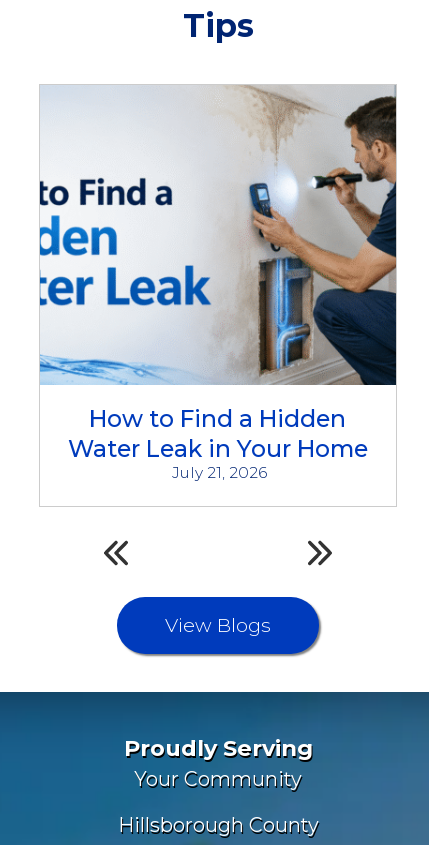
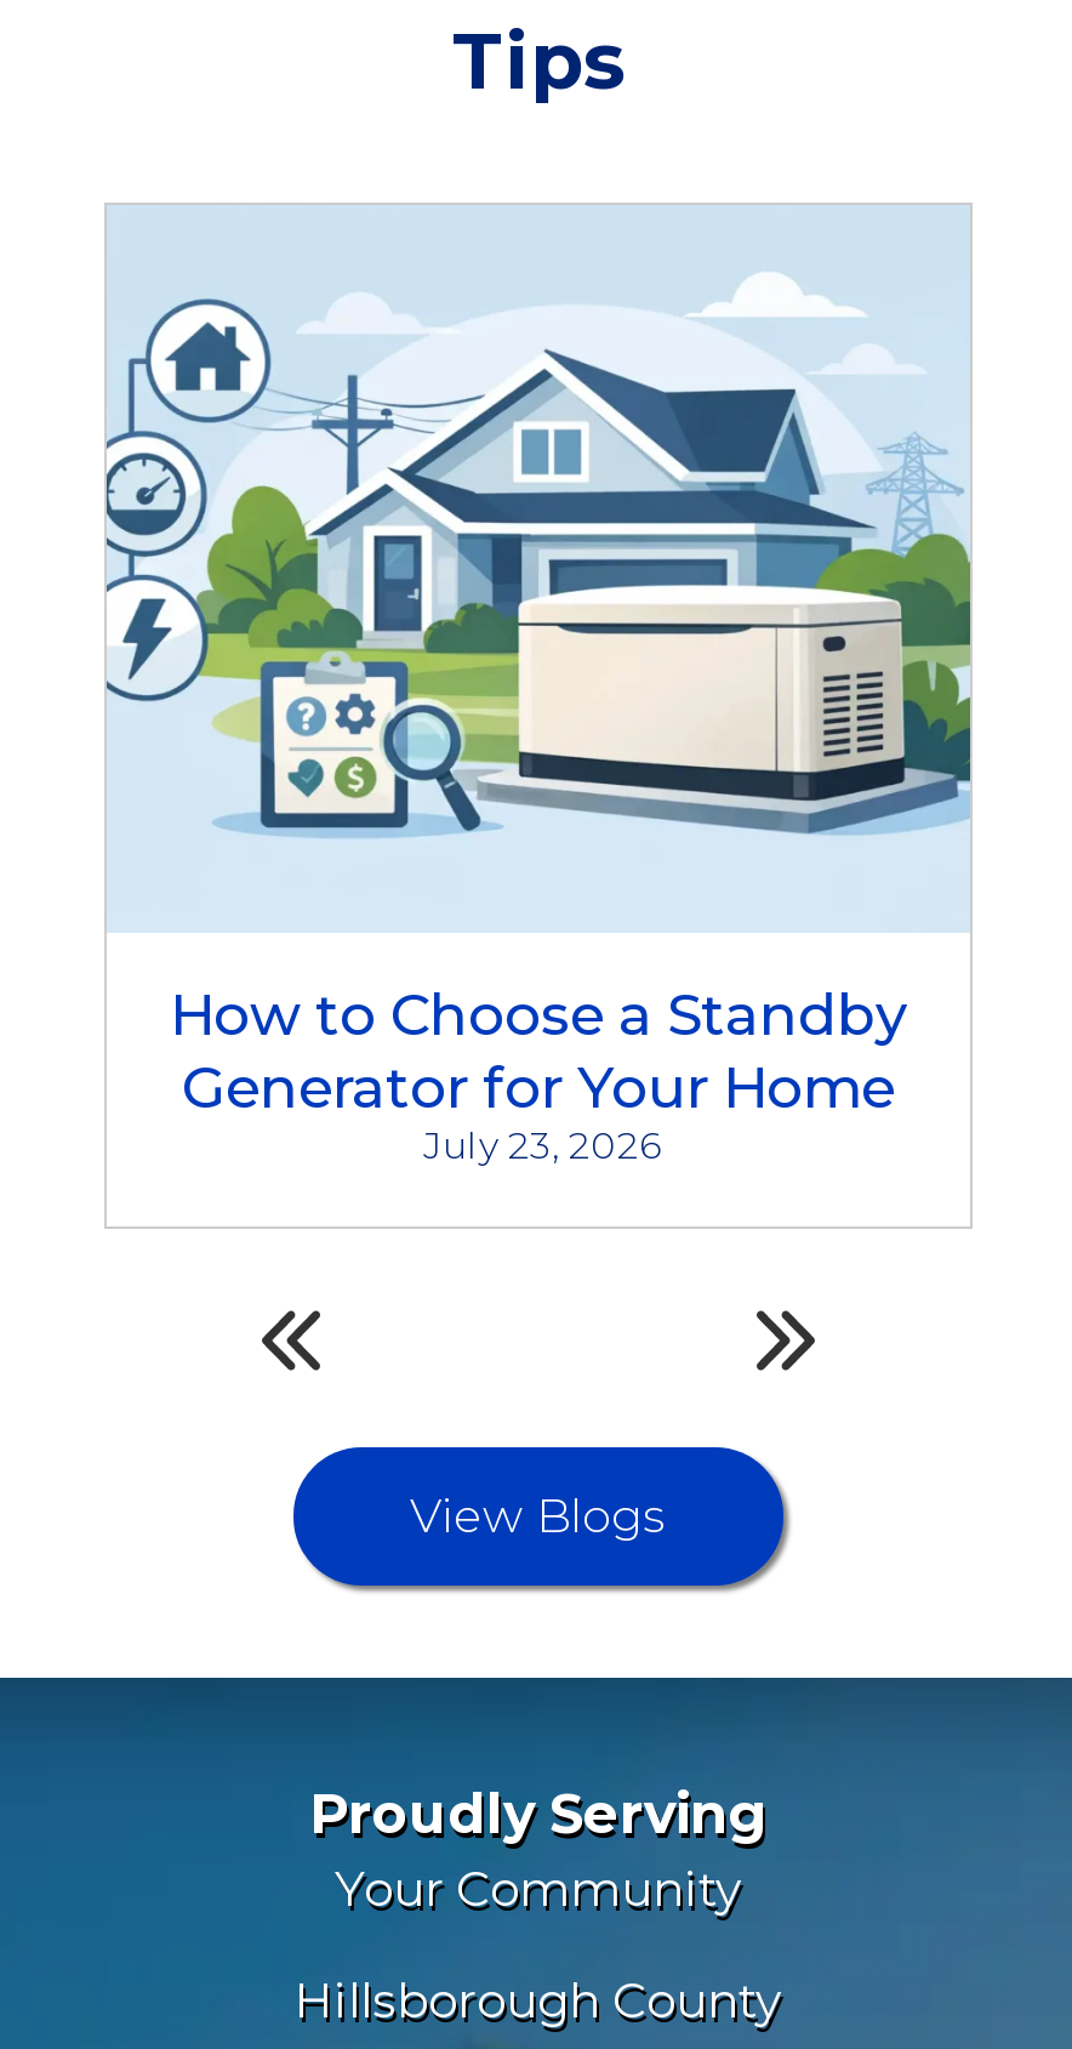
[39,85,397,482] [image] | How to Find a Hidden | Water Leak in Your Home | July 21, 2026 -> [104,207,973,1169] [image] | How to Choose a Standby | Generator for Your Home | July 23, 2026

